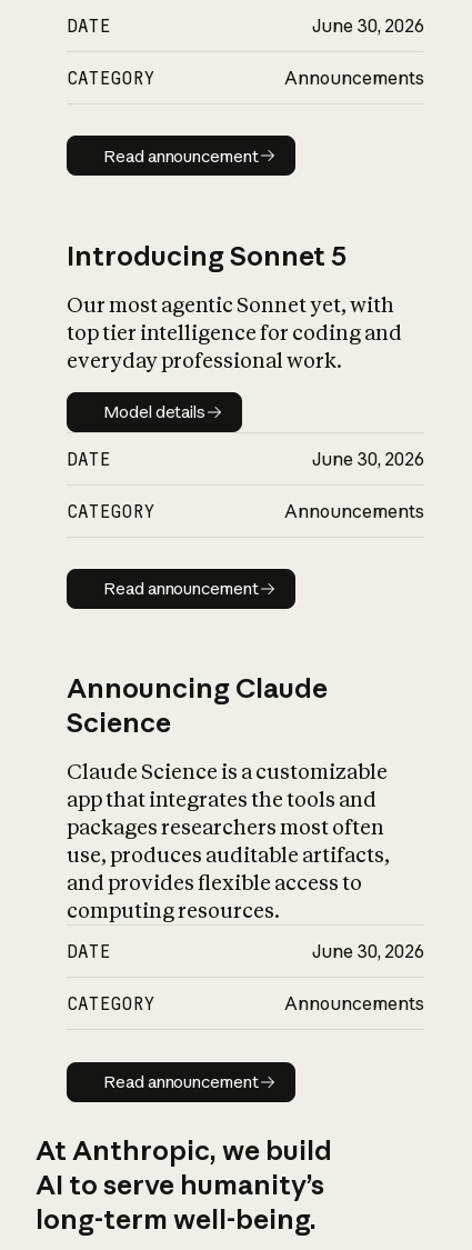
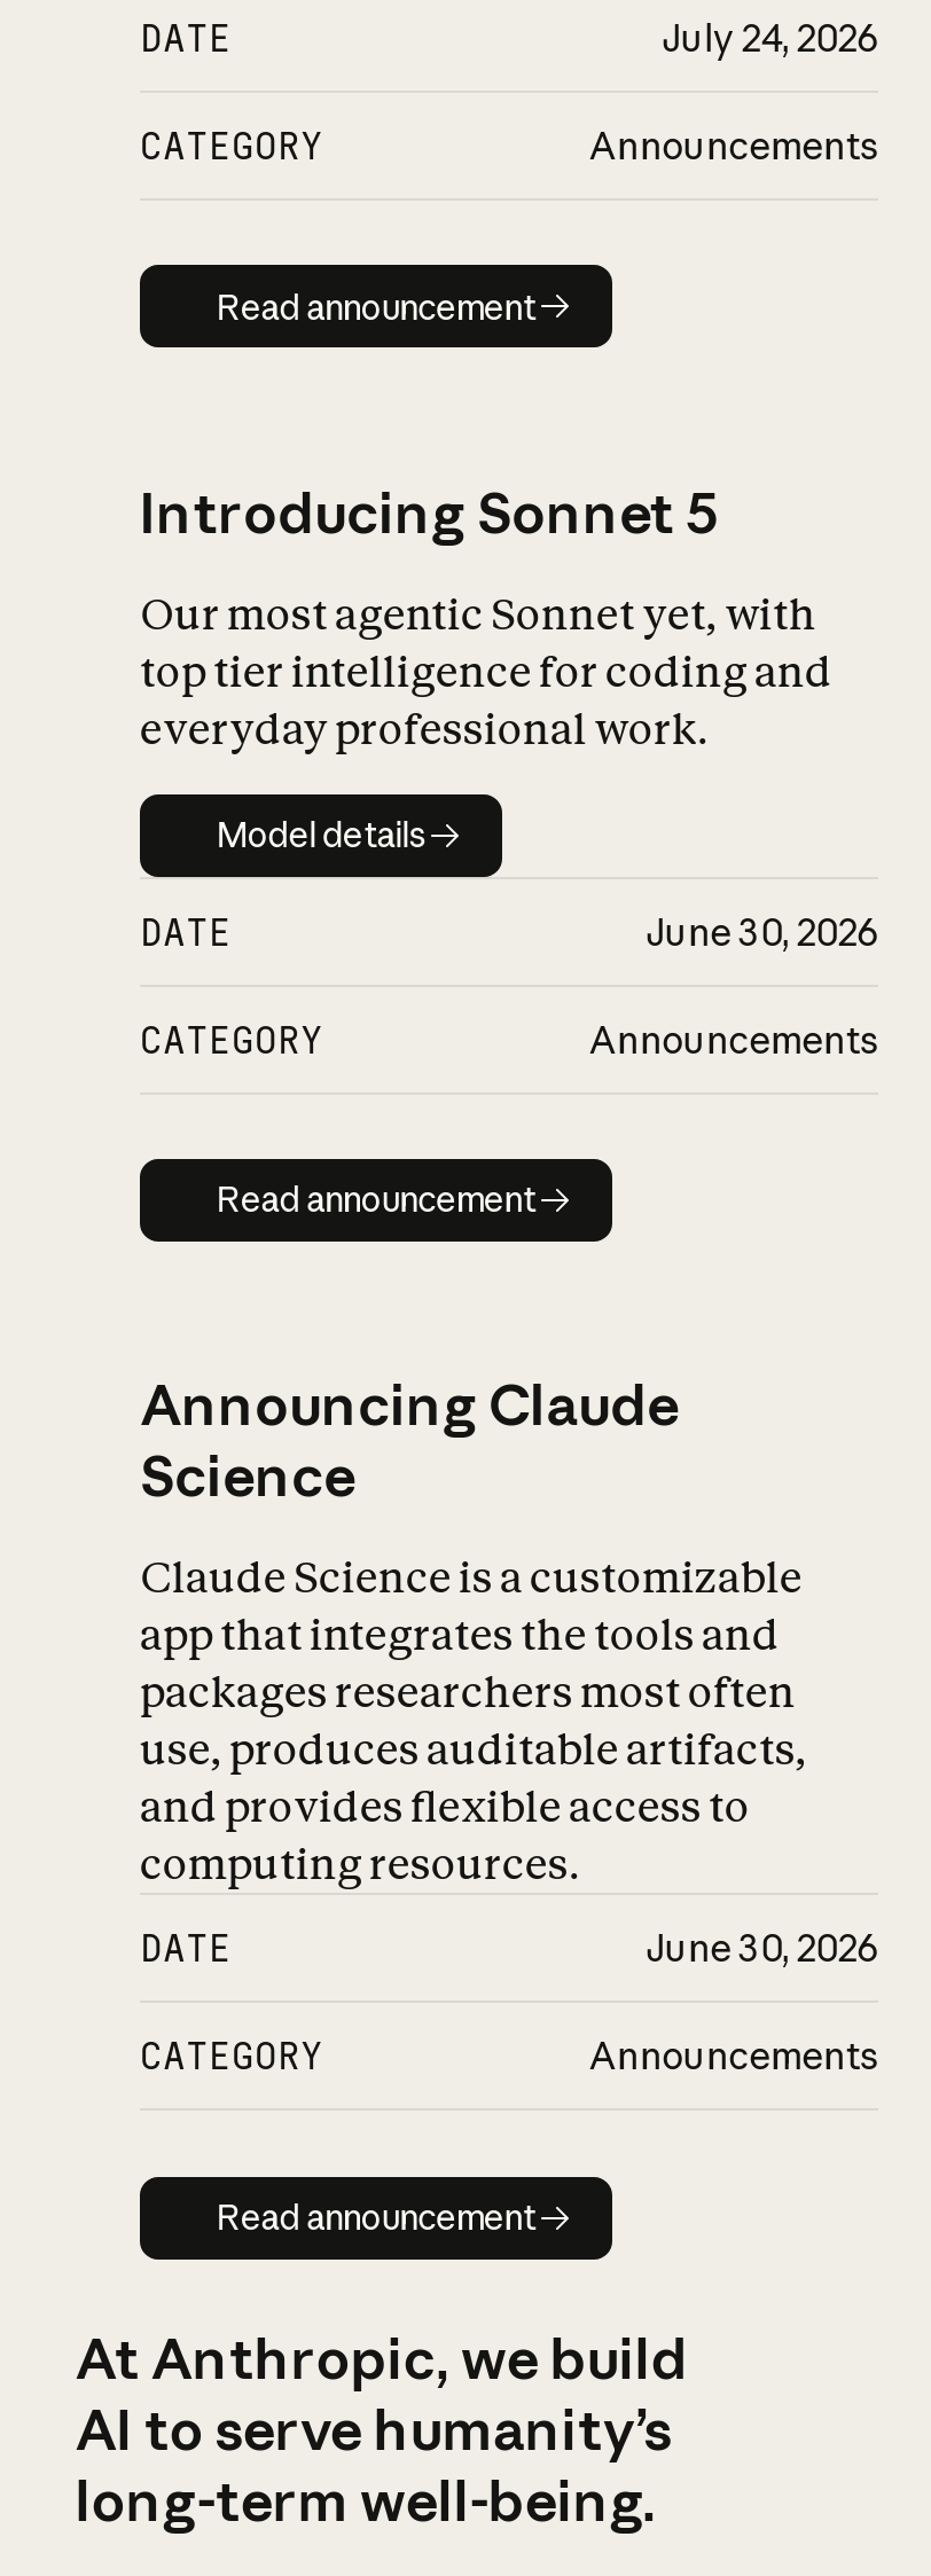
[312,14,424,37] June 30, 2026 -> [662,15,878,61] July 24, 2026

